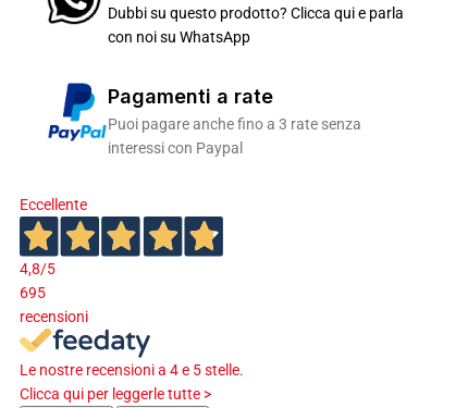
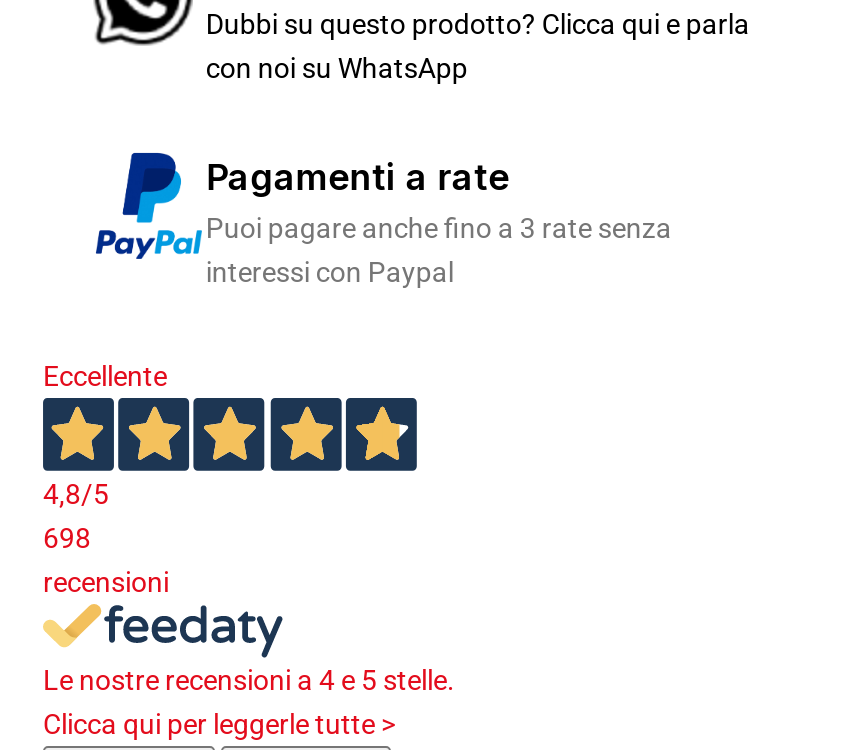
[20,283,46,301] 695 -> [43,521,91,553] 698

